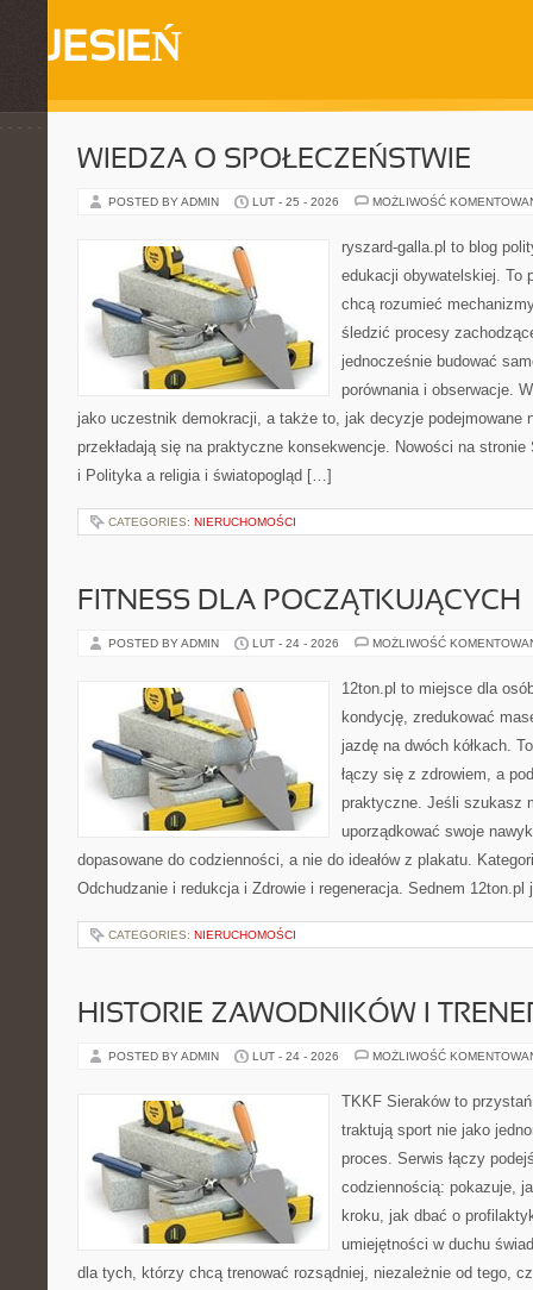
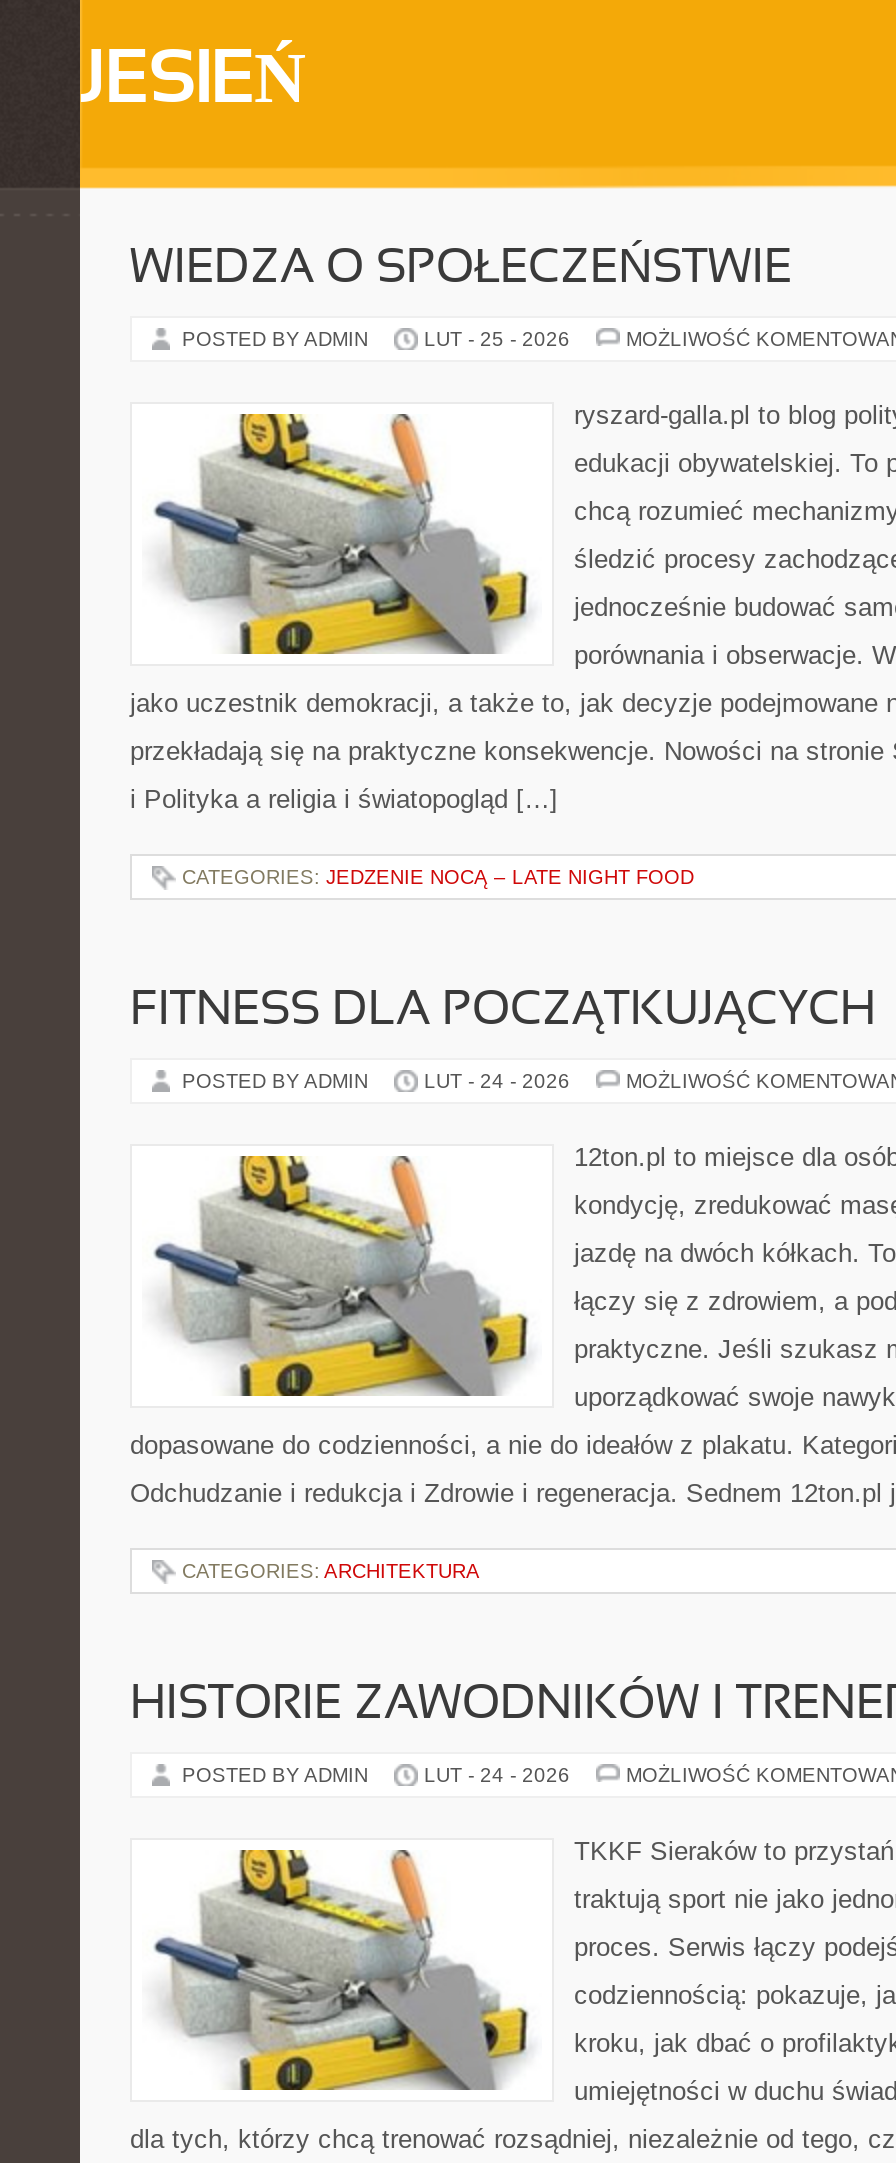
[108,515,296,528] CATEGORIES: NIERUCHOMOŚCI -> [182,866,694,888] CATEGORIES: JEDZENIE NOCĄ – LATE NIGHT FOOD
[108,928,296,941] CATEGORIES: NIERUCHOMOŚCI -> [182,1560,480,1582] CATEGORIES: ARCHITEKTURA

